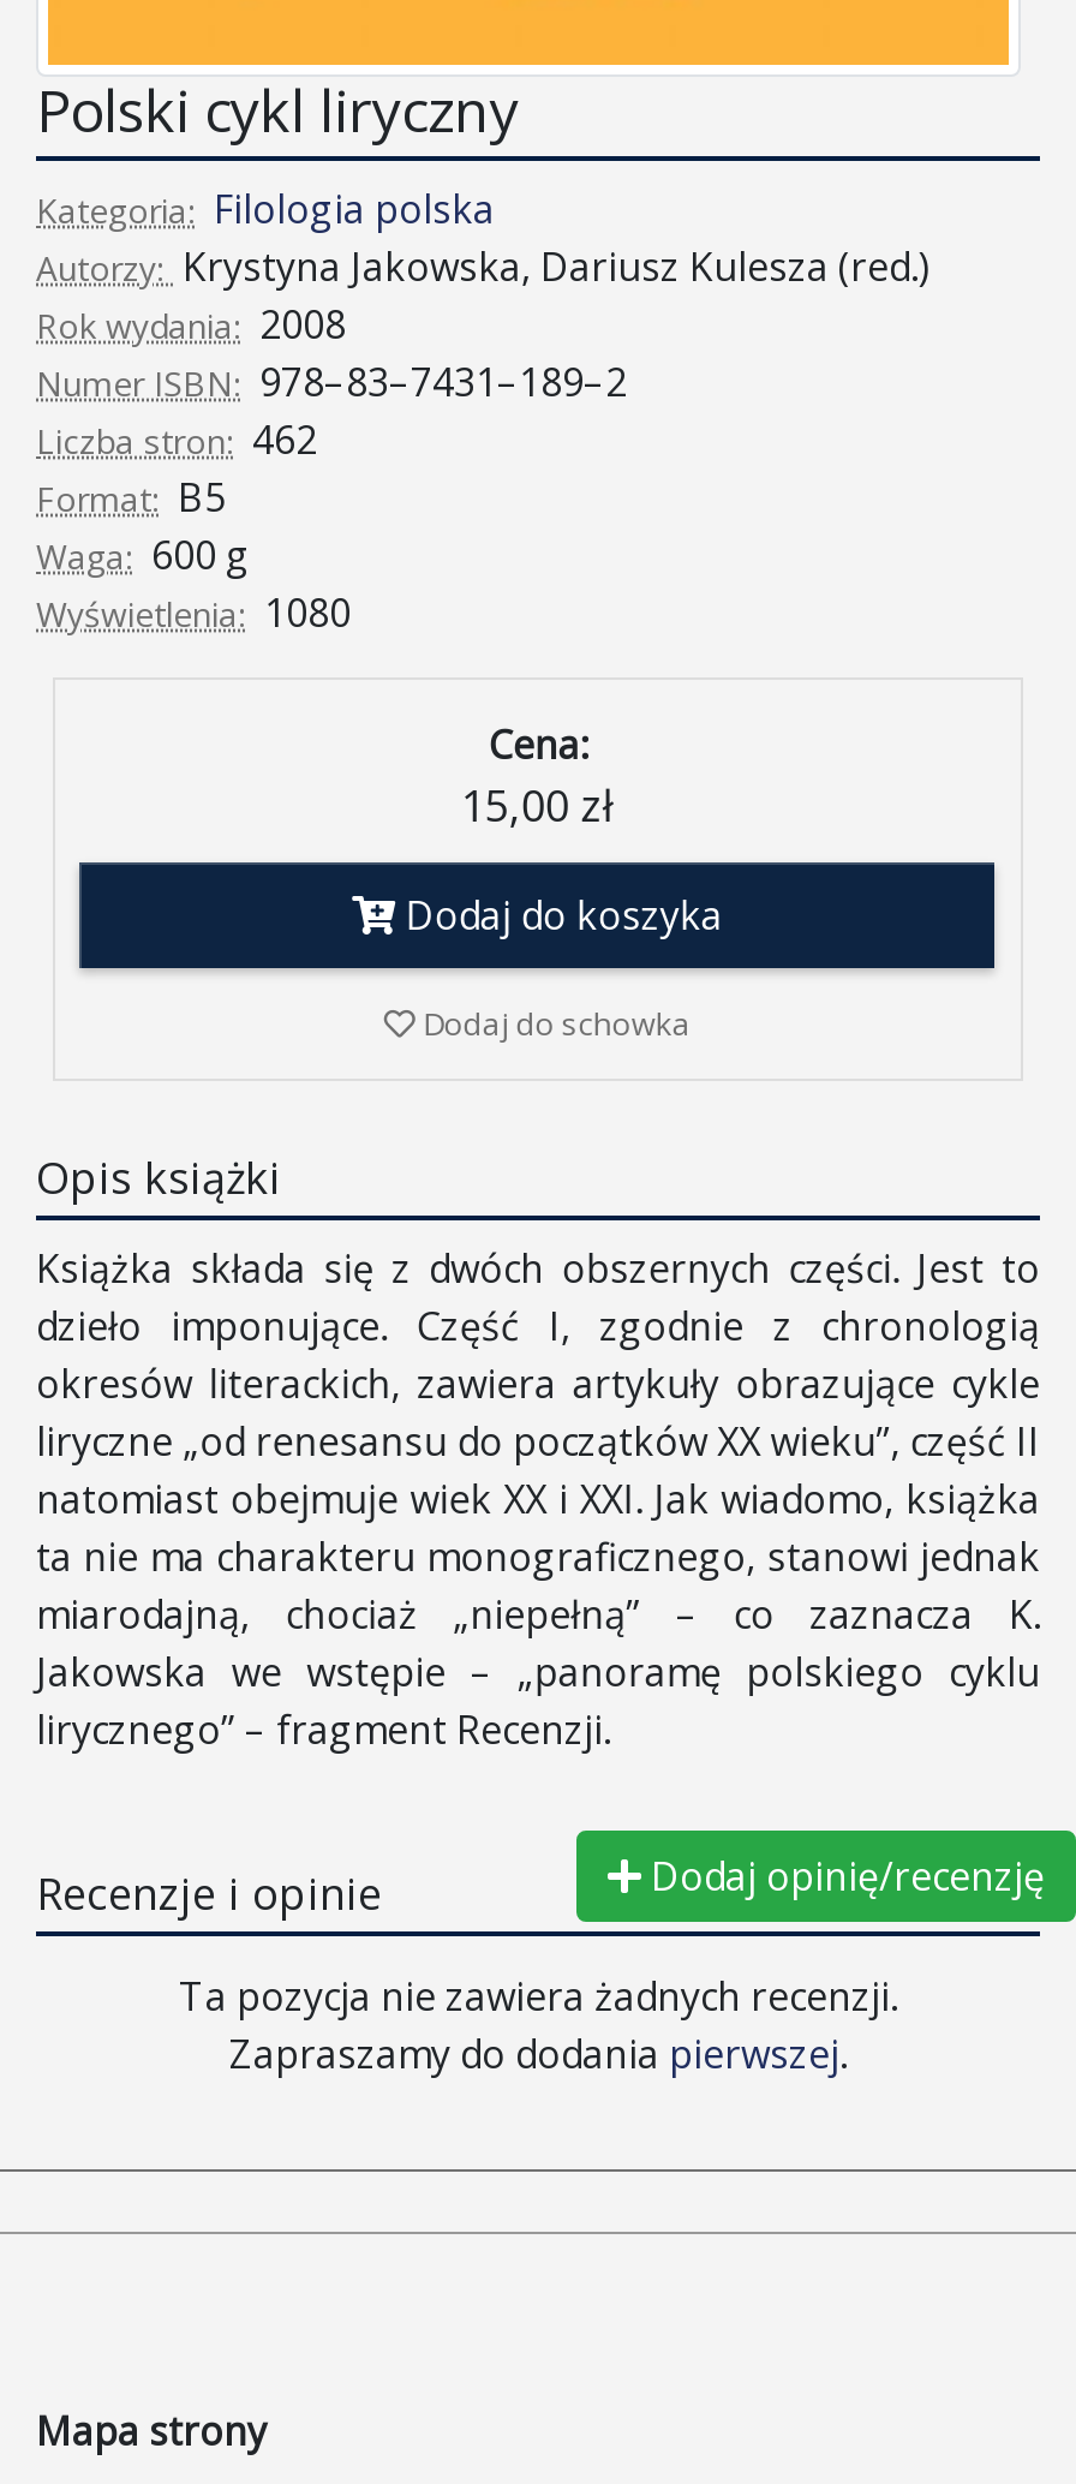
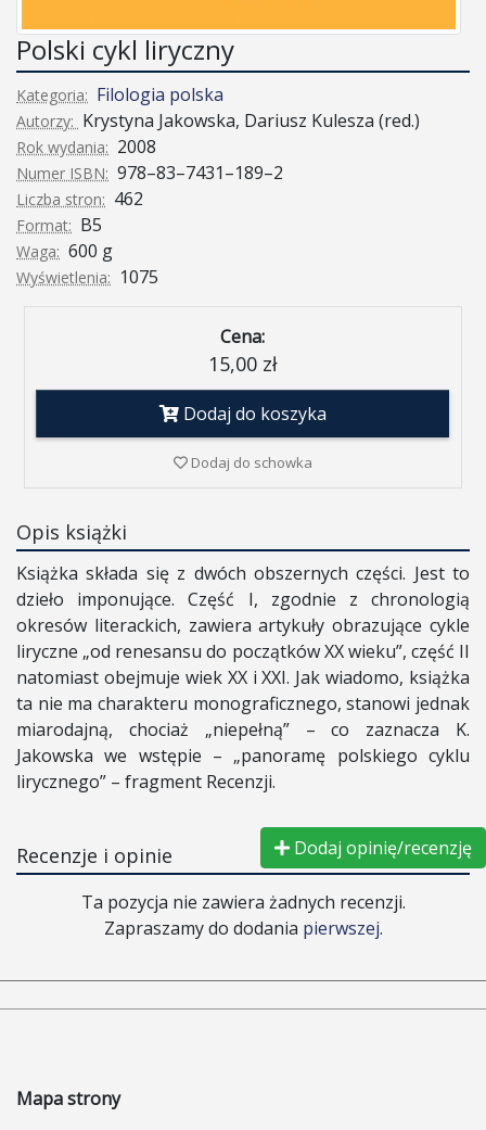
[36,585,351,638] Wyświetlenia: 1080 -> [16,265,158,288] Wyświetlenia: 1075

